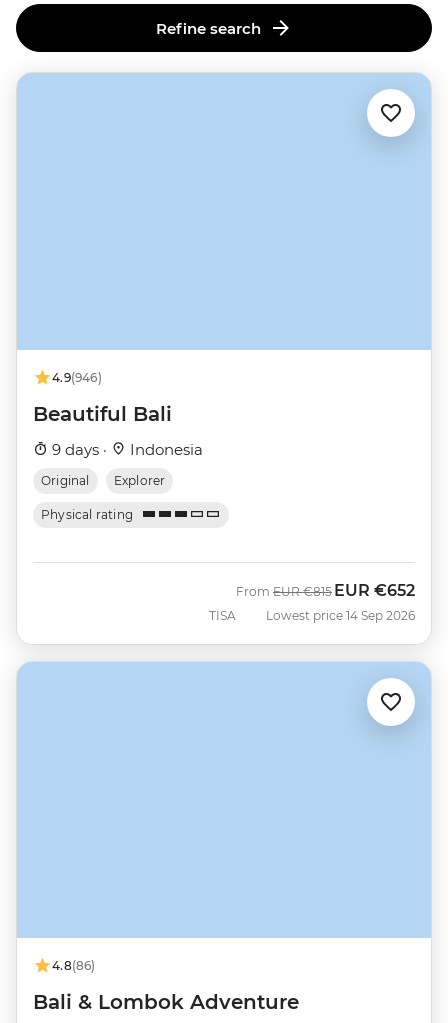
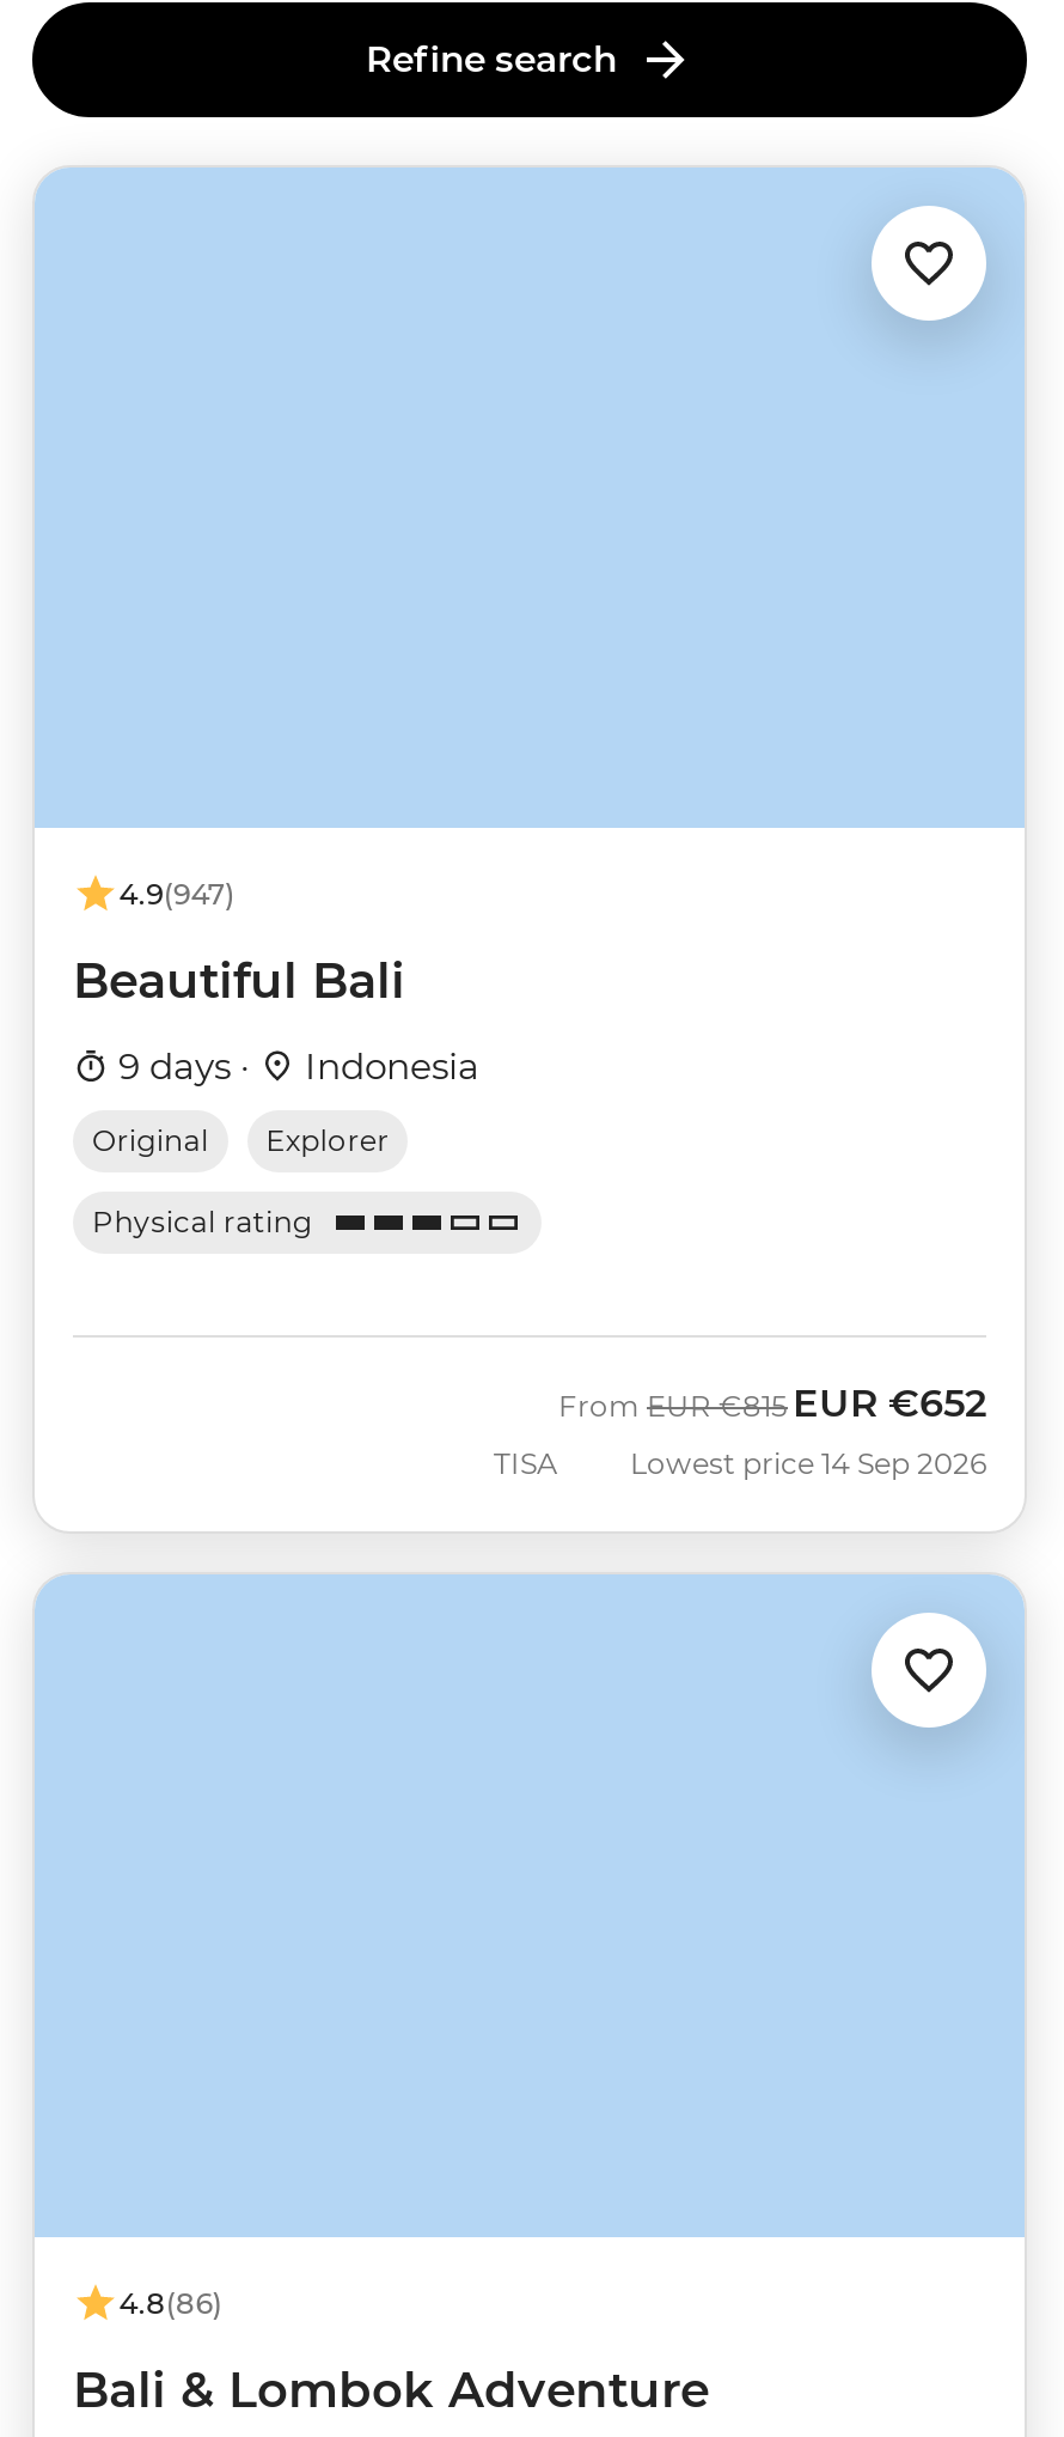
[52,370,102,385] 4.9(946) -> [119,876,235,912] 4.9(947)

